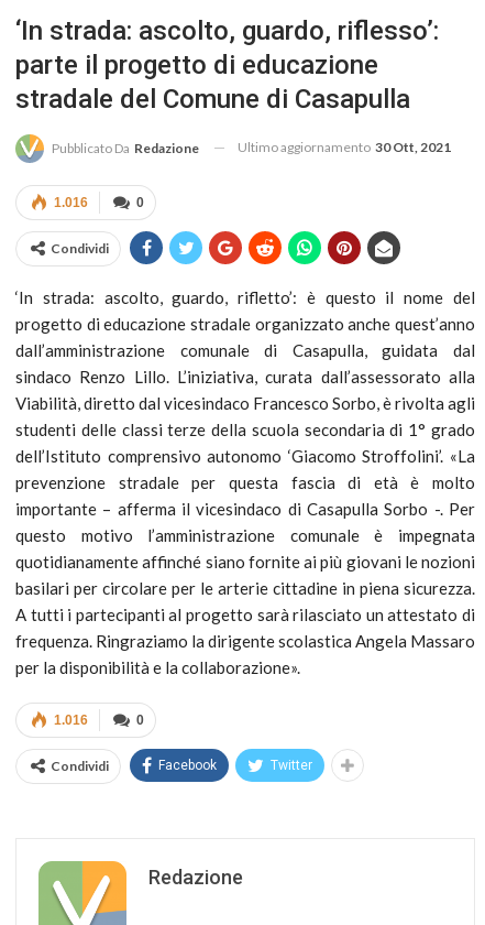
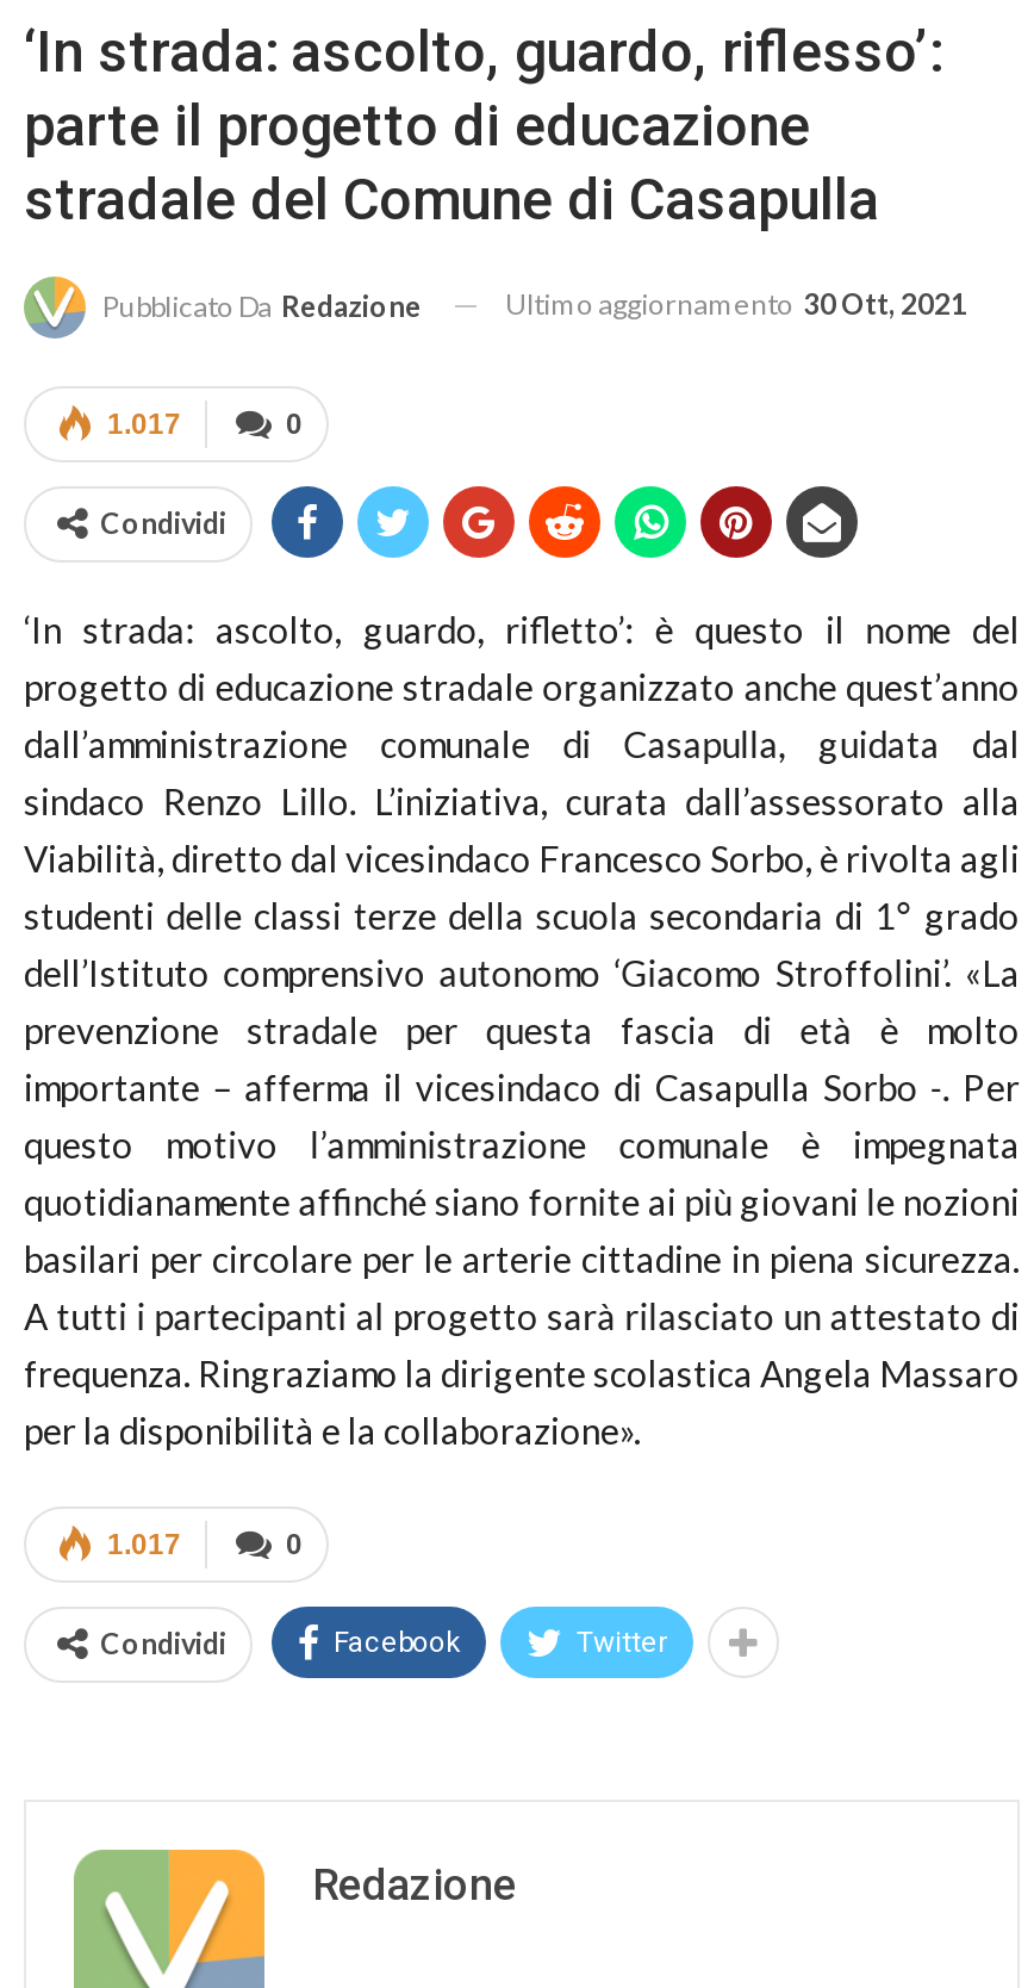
[54,194,88,210] 1.016 -> [107,407,181,440] 1.017
[54,712,88,727] 1.016 -> [107,1527,181,1560] 1.017

